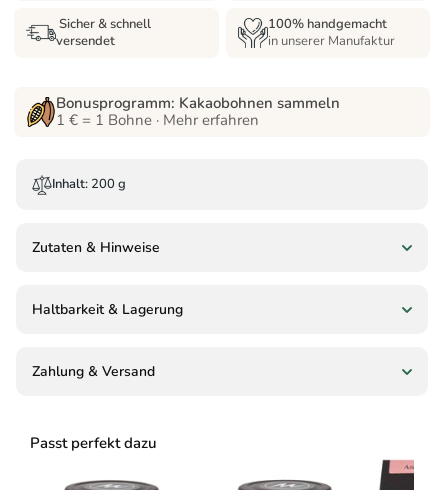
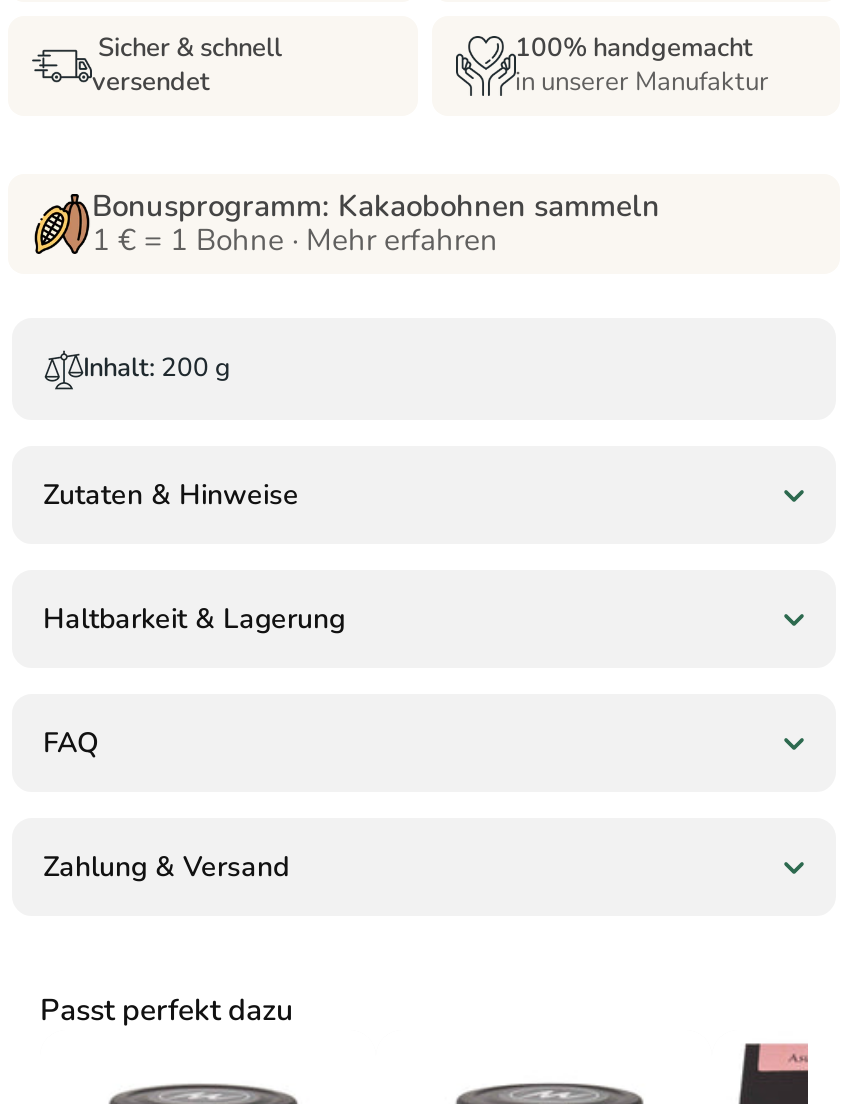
none -> [43,723,99,761] FAQ

